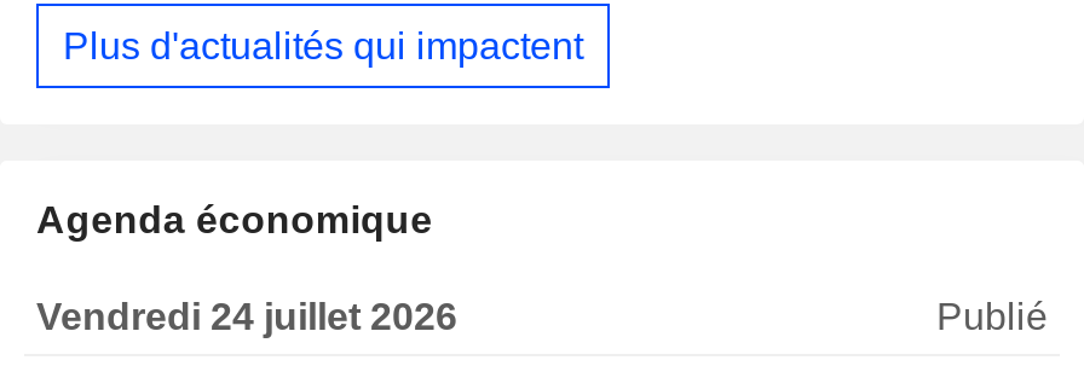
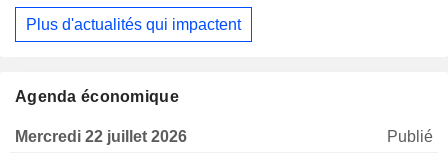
[36,296,457,337] Vendredi 24 juillet 2026 -> [15,128,187,145] Mercredi 22 juillet 2026

